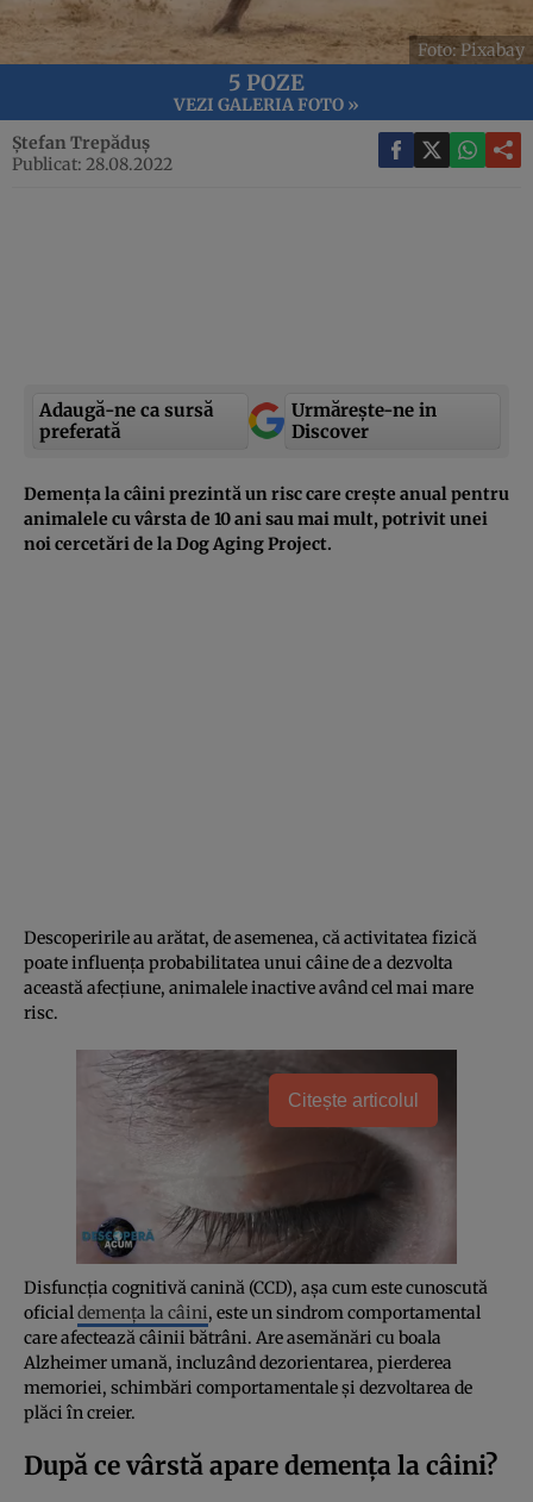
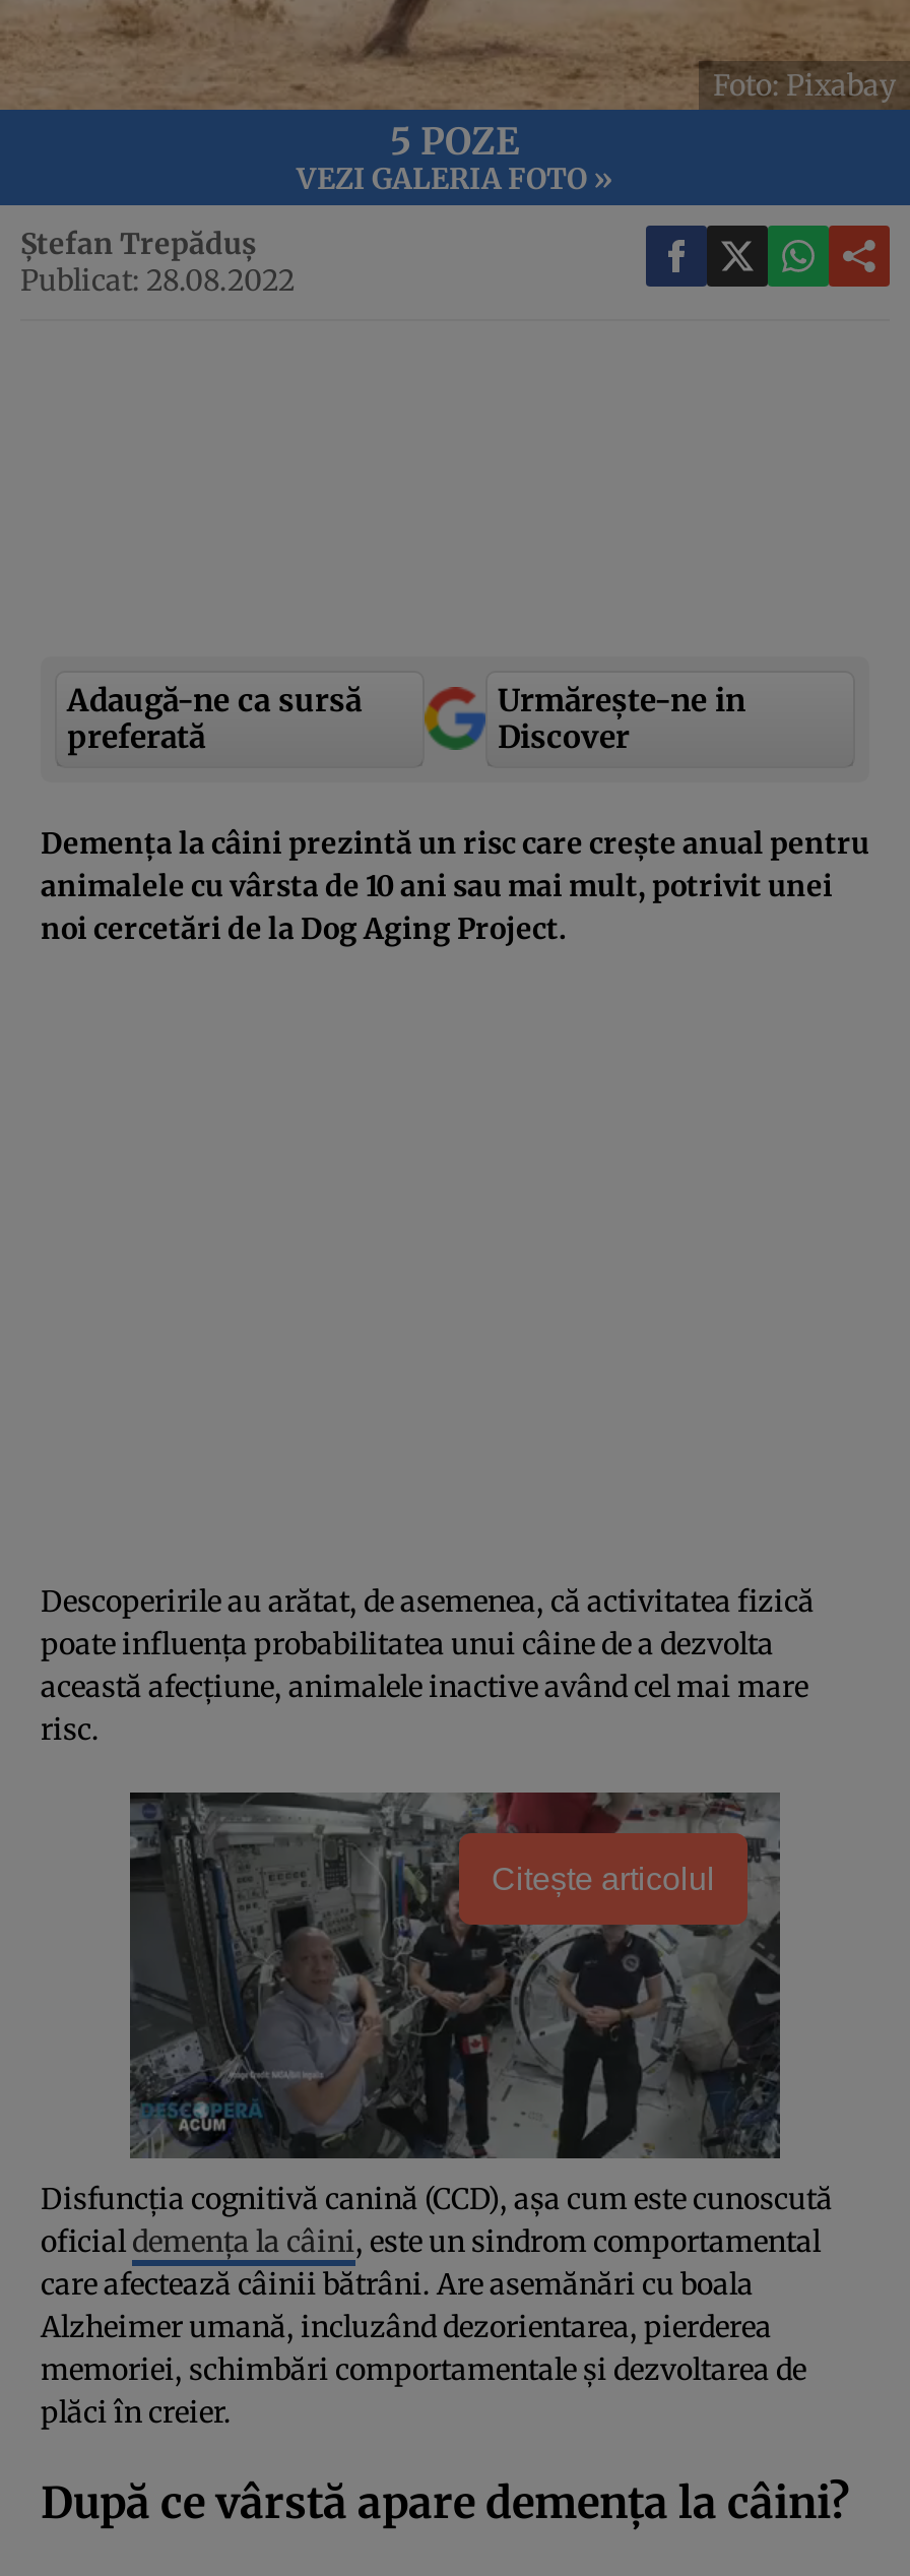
[76,1049,458,1265] [image] -> [128,1790,782,2160] [image]

